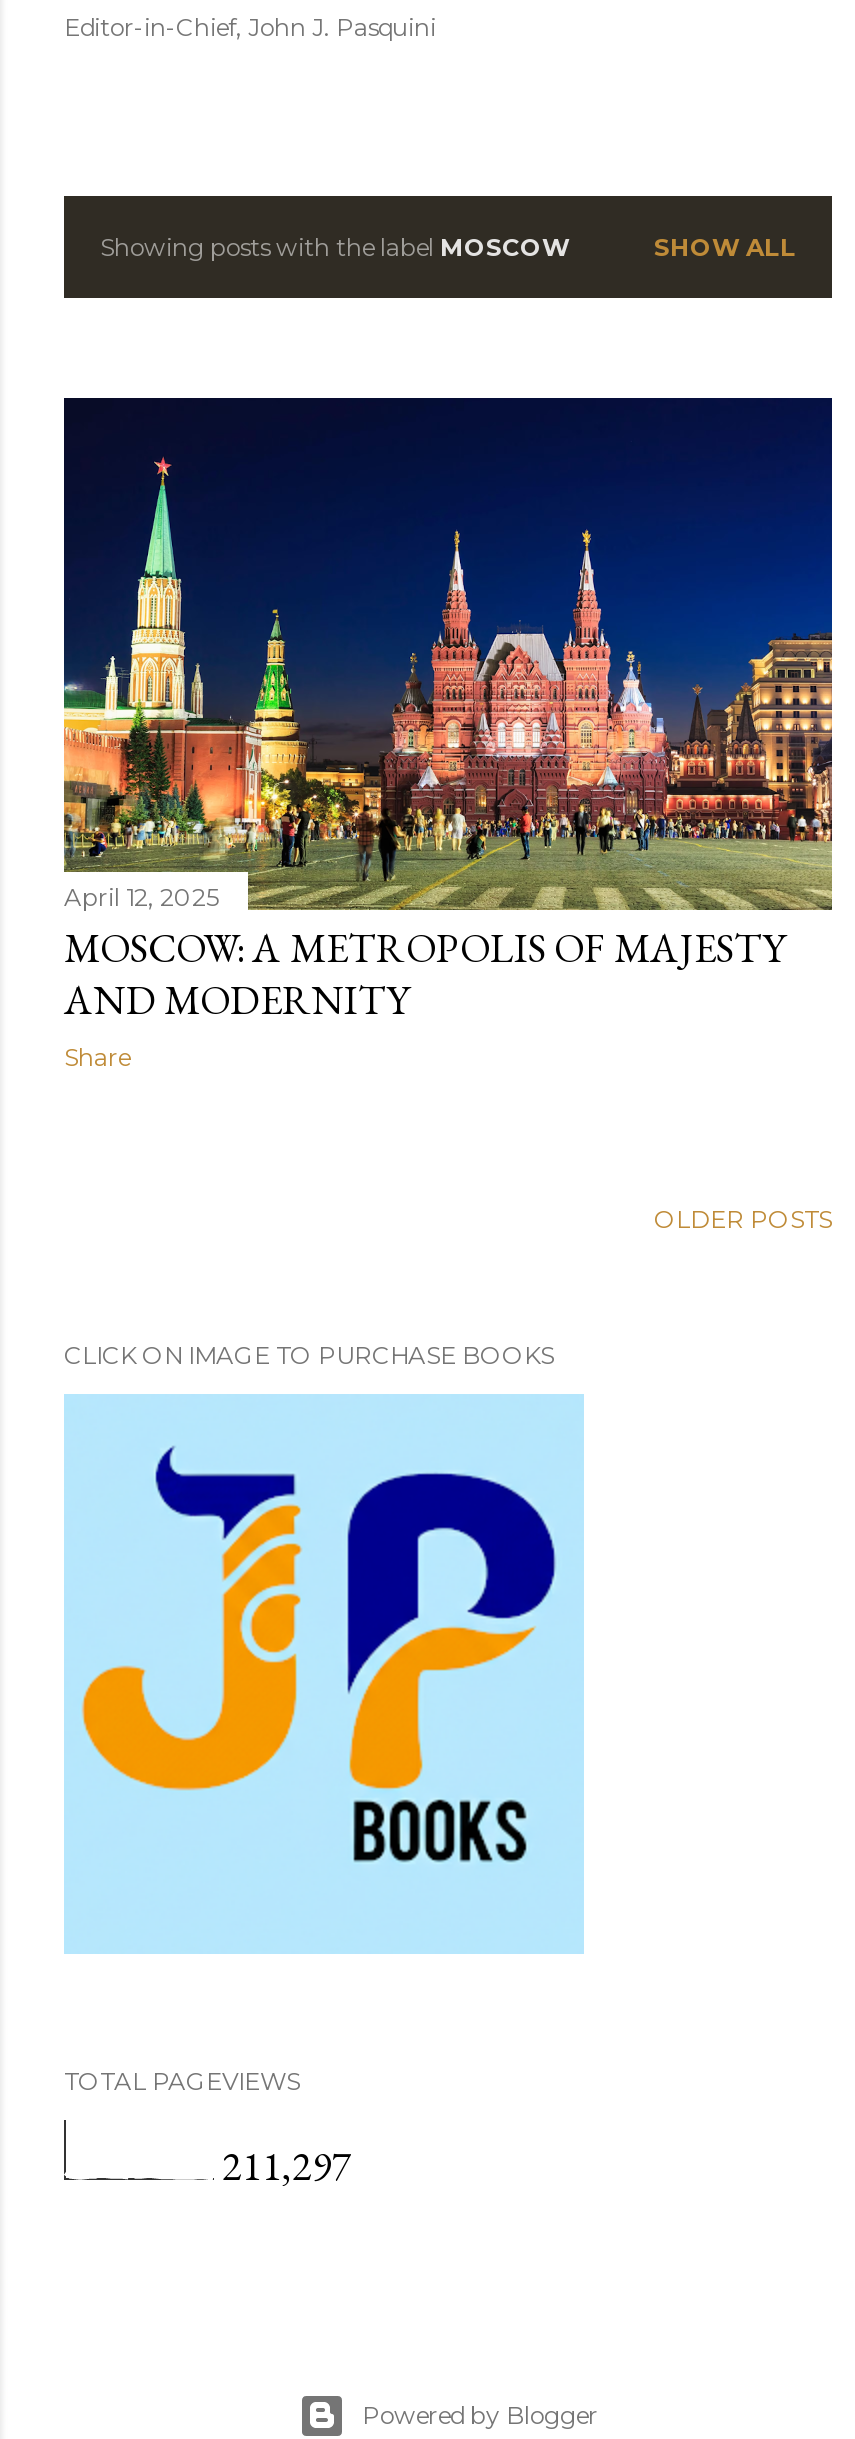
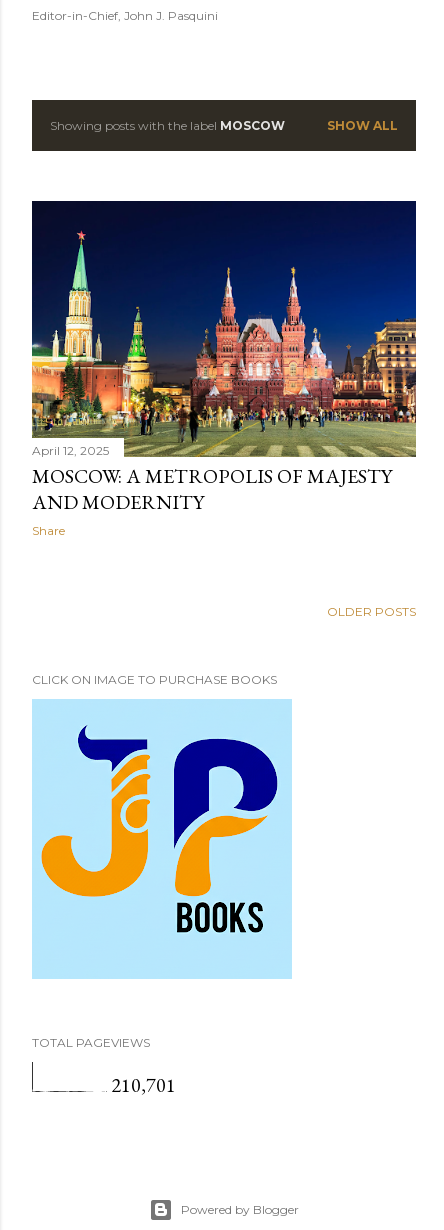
[222,2140,352,2192] 211,297 -> [111,1072,176,1098] 210,701

